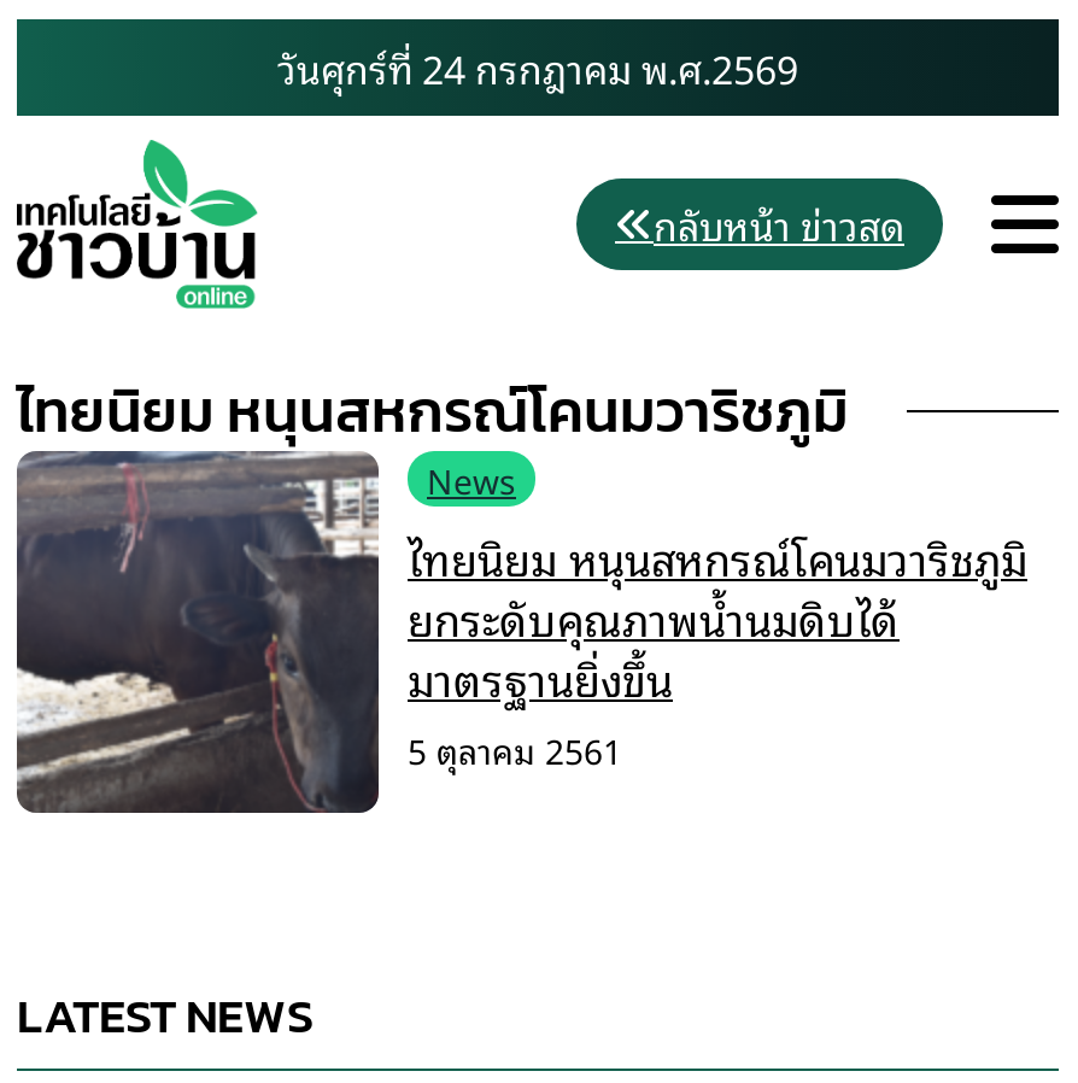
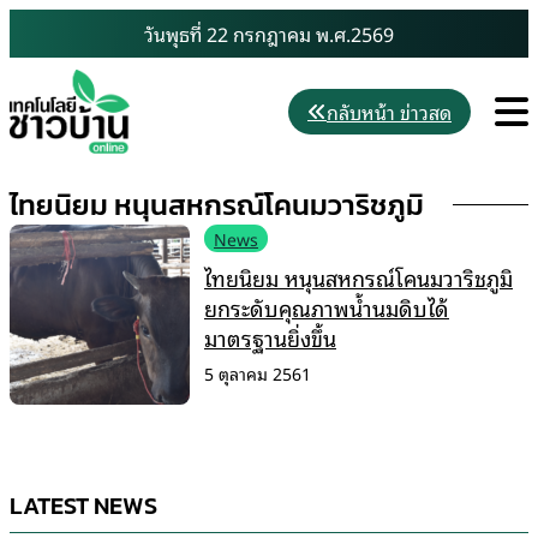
[277,36,798,99] วันศุกร์ที่ 24 กรกฎาคม พ.ศ.2569 -> [144,18,394,49] วันพุธที่ 22 กรกฎาคม พ.ศ.2569

